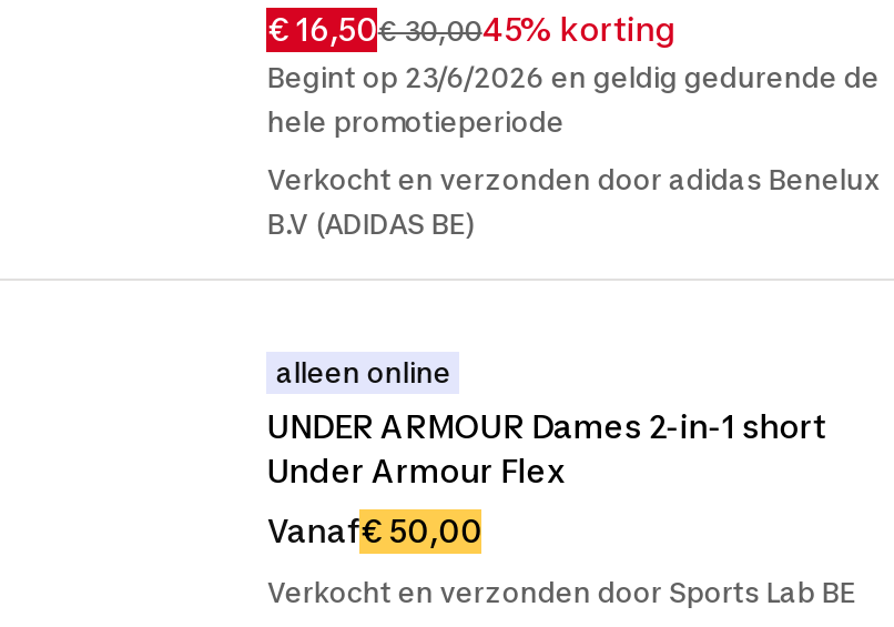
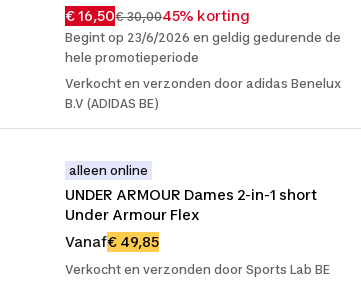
[267,512,482,549] Vanaf€ 50,00 -> [65,233,159,250] Vanaf€ 49,85

